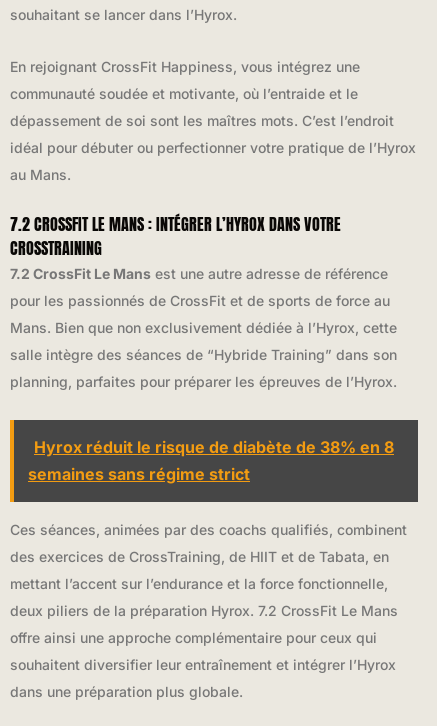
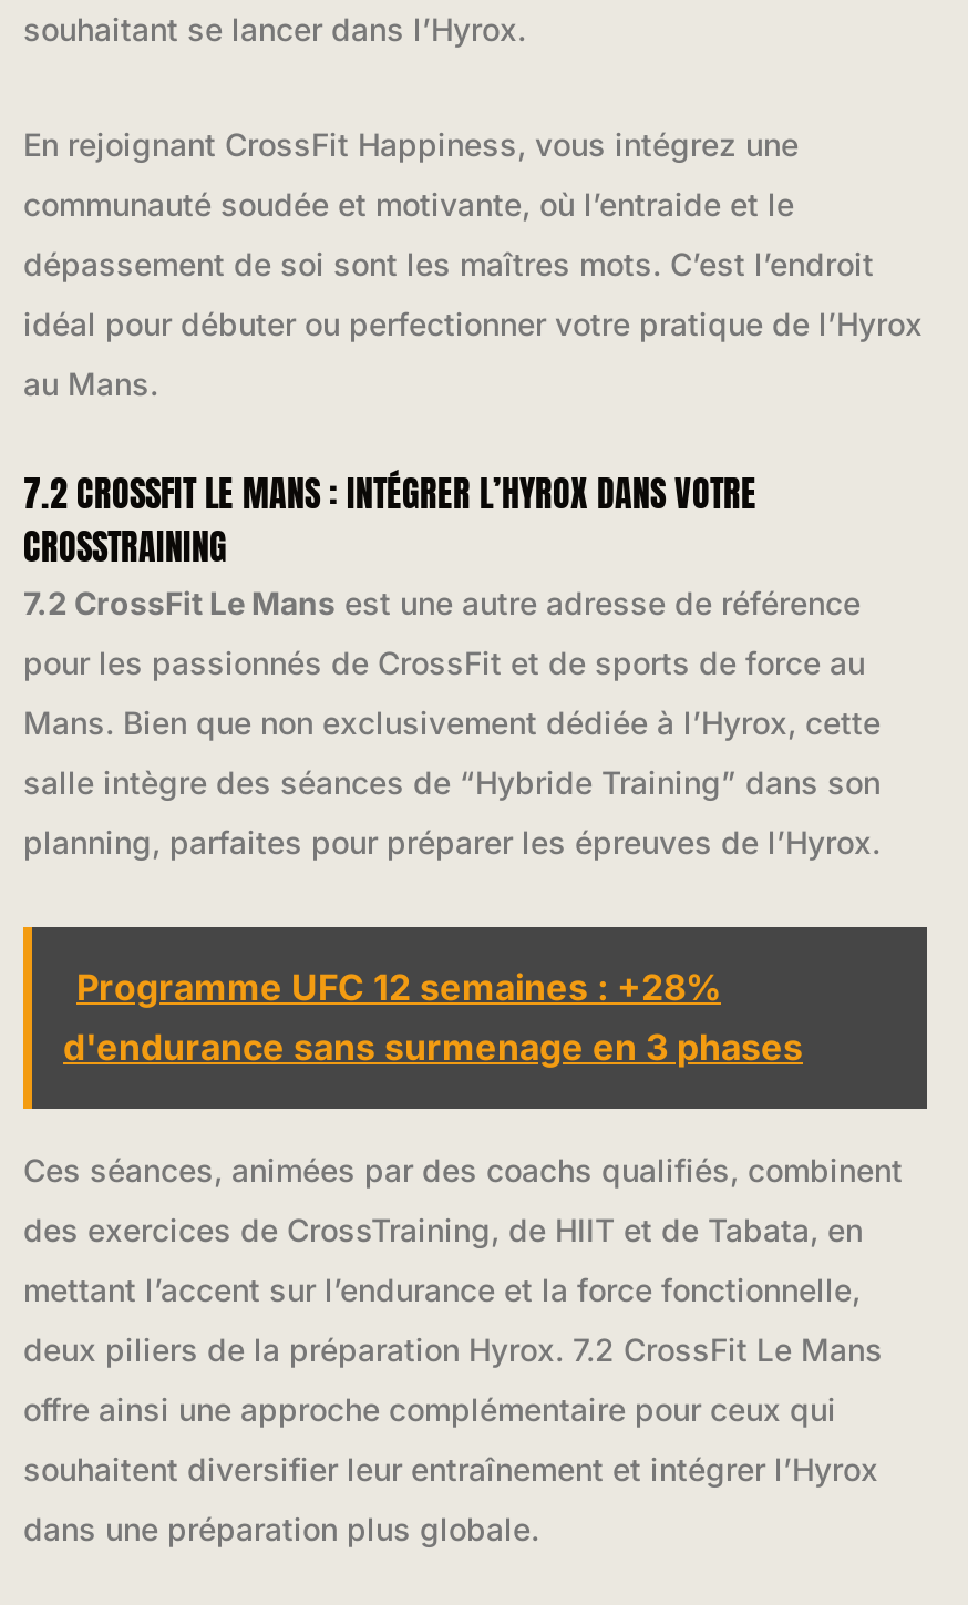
[28,437,394,484] Hyrox réduit le risque de diabète de 38% en 8 | semaines sans régime strict -> [63,964,803,1068] Programme UFC 12 semaines : +28% | d'endurance sans surmenage en 3 phases

